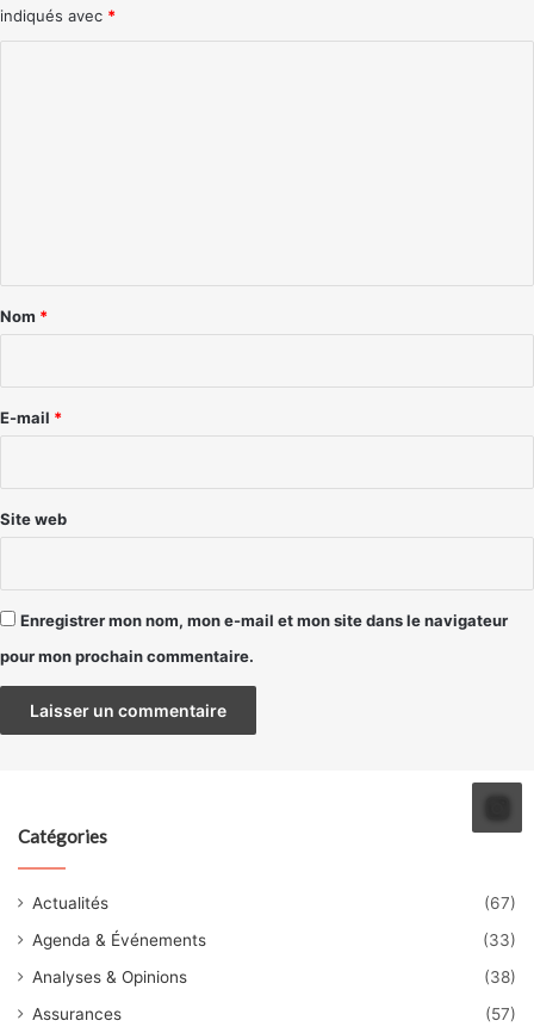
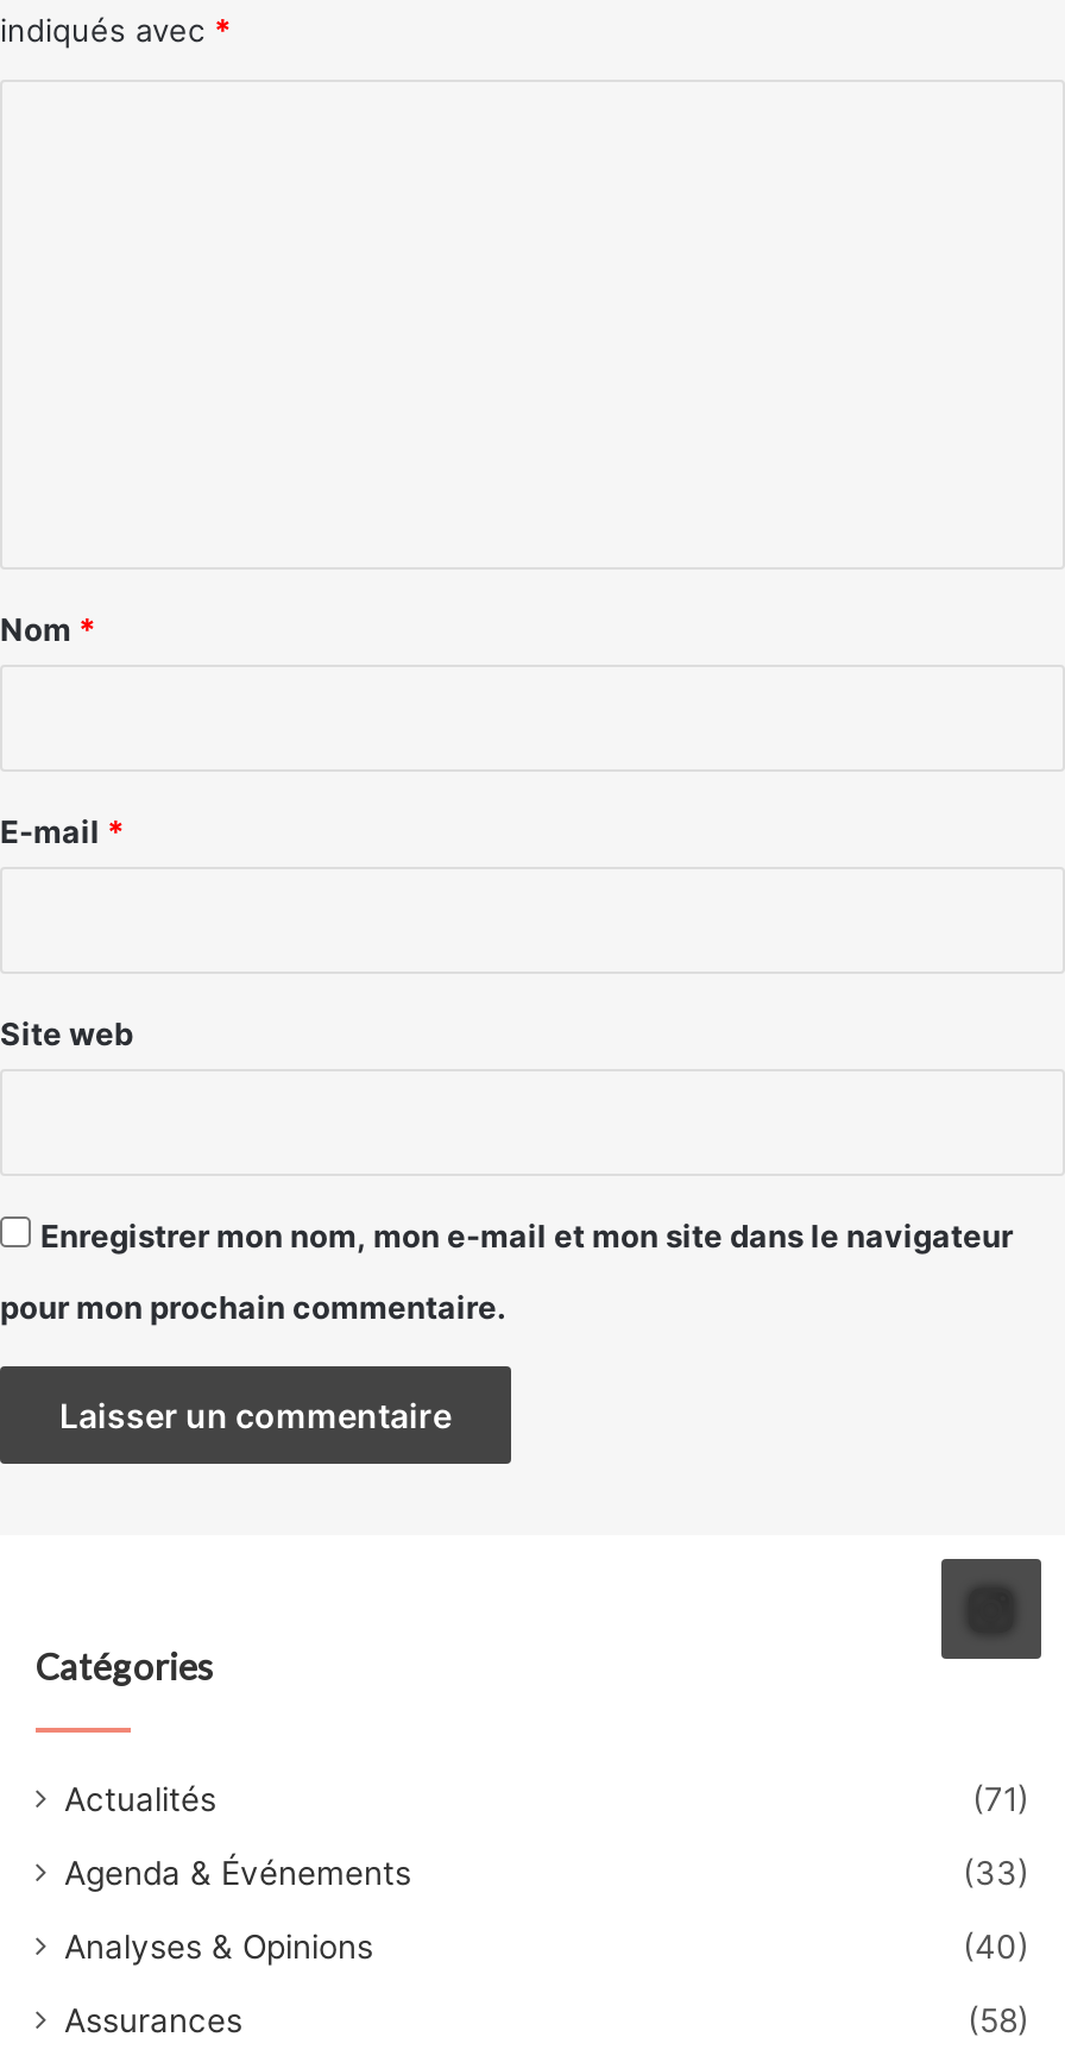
[484,893,516,912] (67) -> [972,1780,1029,1818] (71)
[484,967,516,986] (38) -> [963,1928,1029,1966] (40)
[485,1004,516,1023] (57) -> [968,2001,1029,2039] (58)

